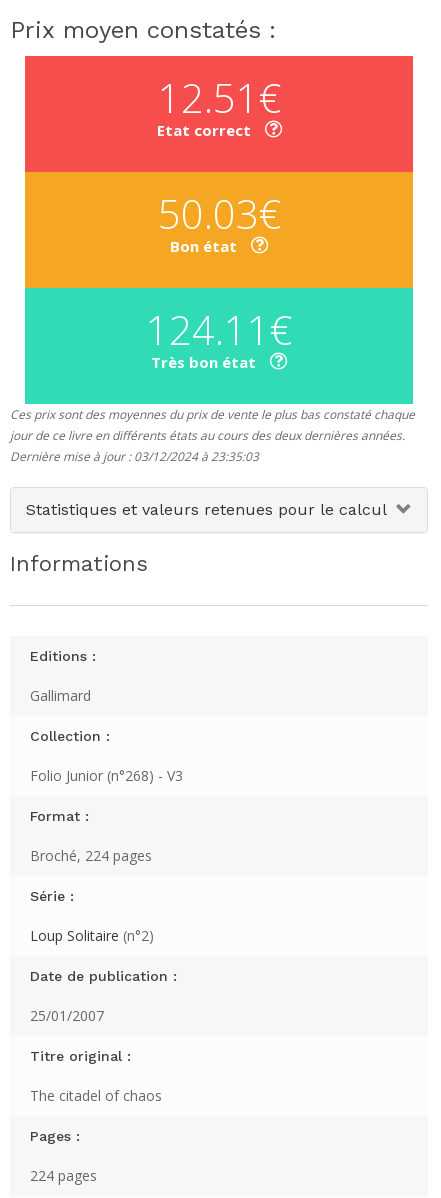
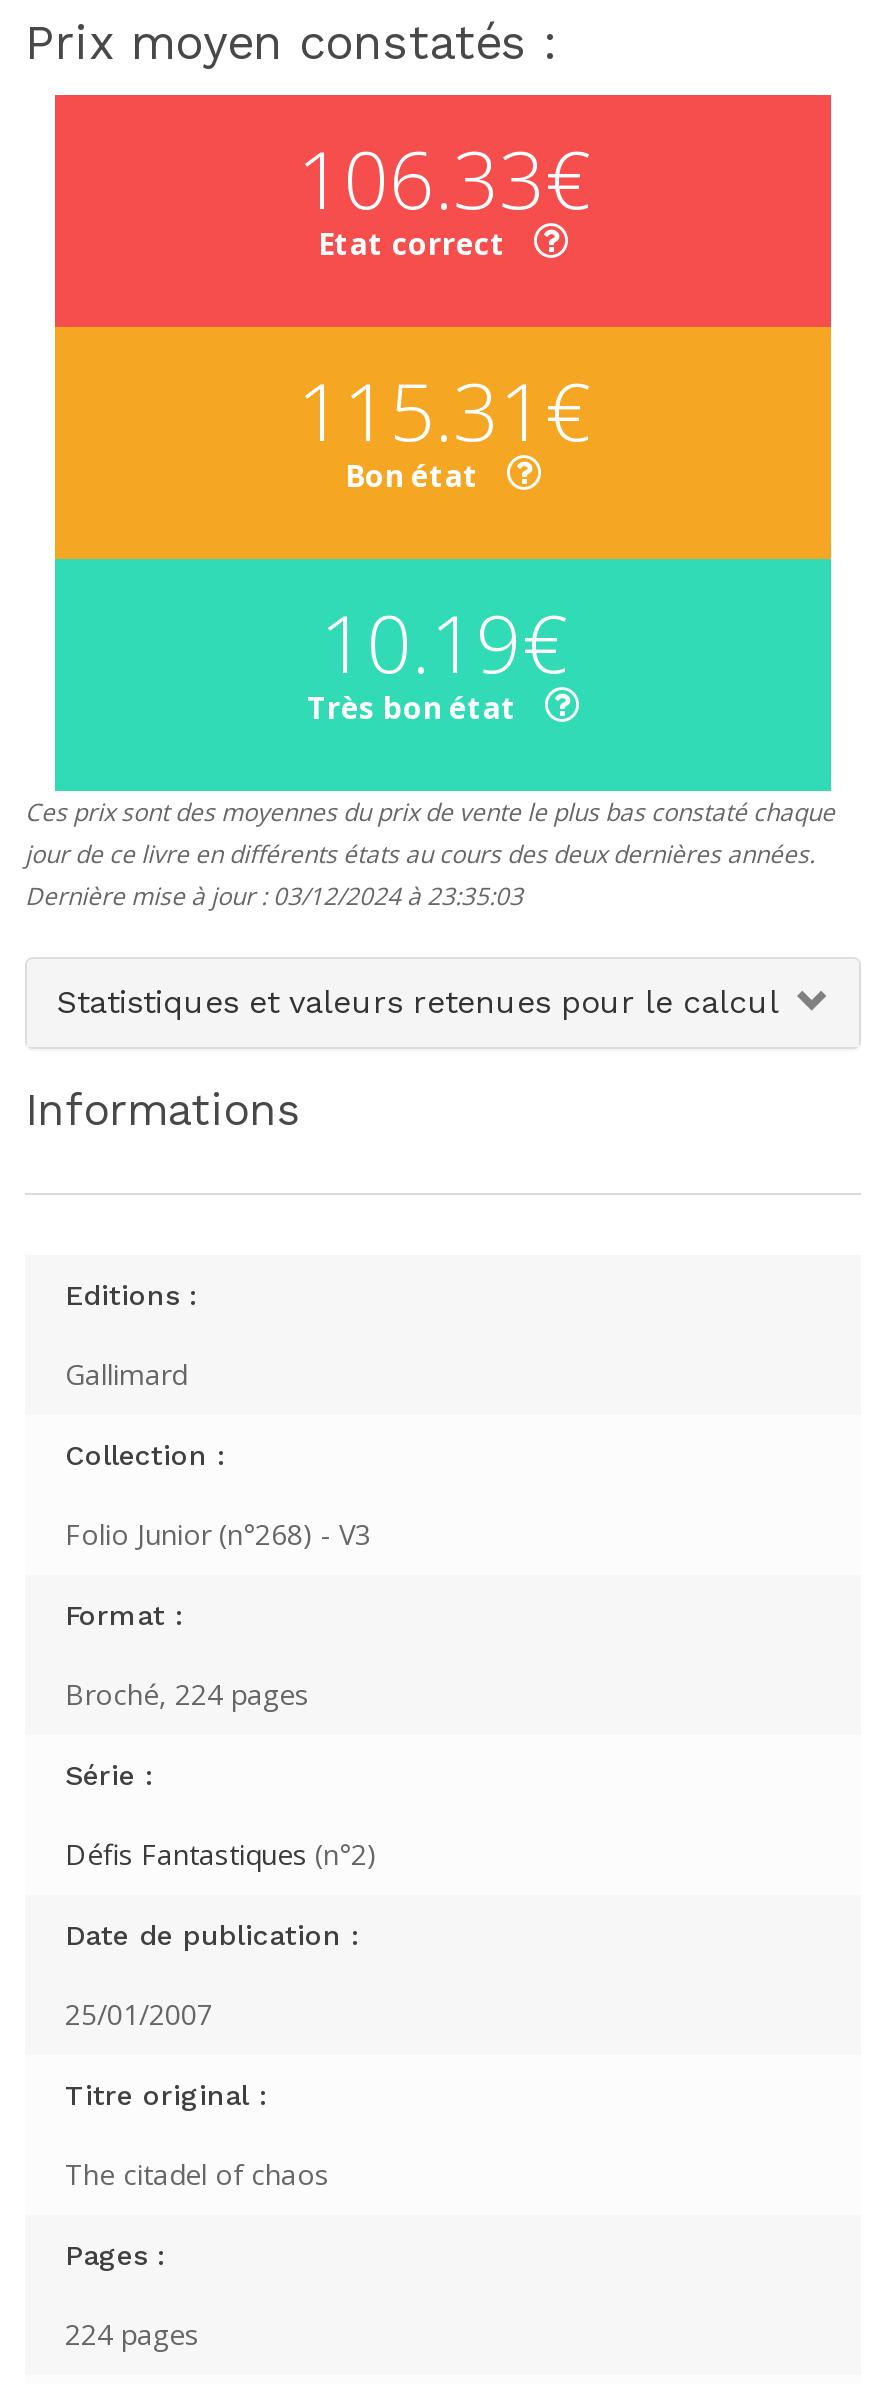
[157,70,280,125] 12.51€ -> [297,123,589,233] 106.33€
[157,186,280,241] 50.03€ -> [297,355,589,465] 115.31€
[146,302,292,357] 124.11€ -> [320,587,566,697] 10.19€
[30,926,154,945] Loup Solitaire (n°2) -> [65,1835,377,1873] Défis Fantastiques (n°2)

